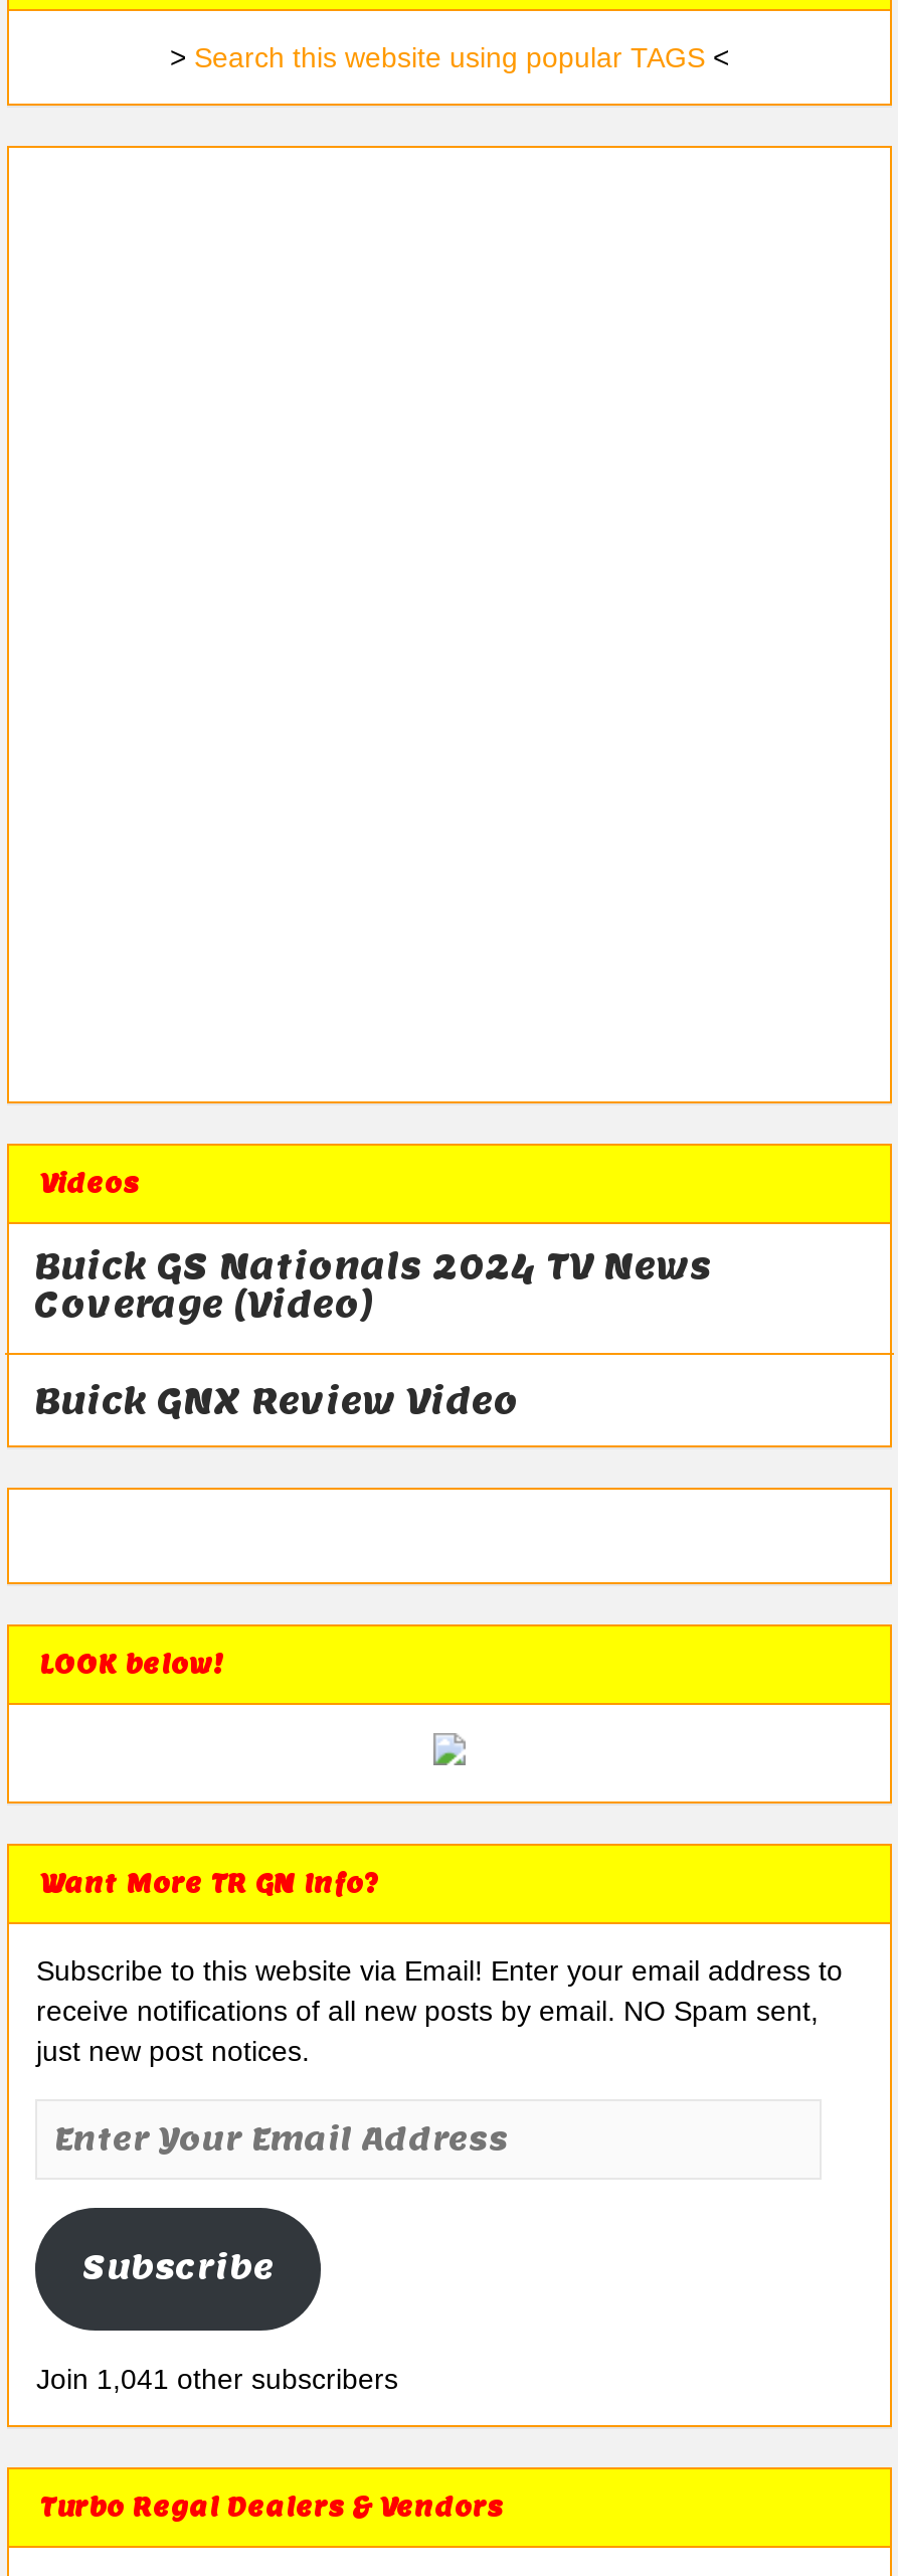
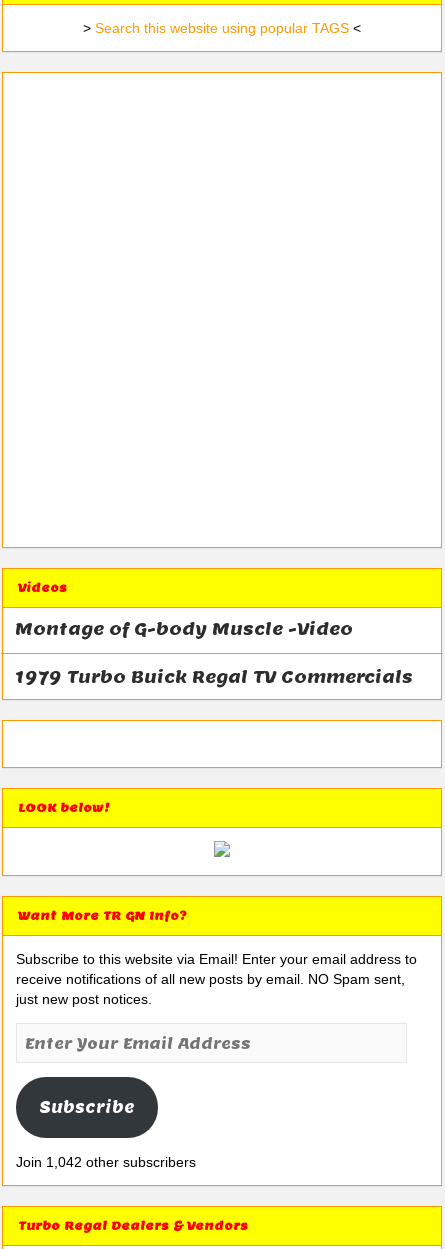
[34,1245,712,1327] Buick GS Nationals 2024 TV News | Coverage (Video) -> [15,618,353,640] Montage of G-body Muscle -Video
[34,1379,519,1424] Buick GNX Review Video -> [15,666,413,688] 1979 Turbo Buick Regal TV Commercials
[36,2363,398,2395] Join 1,041 other subscribers -> [16,1154,196,1170] Join 1,042 other subscribers

